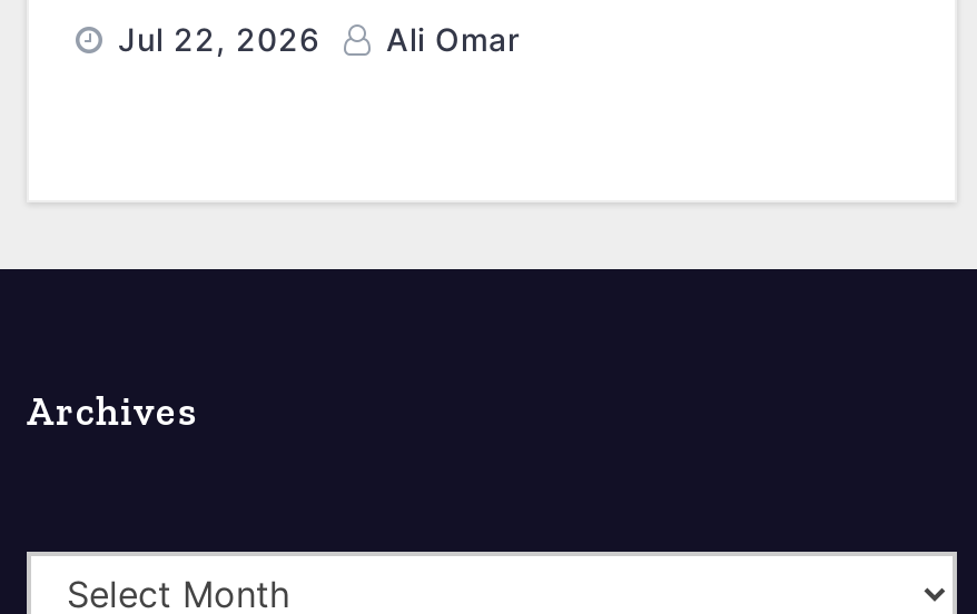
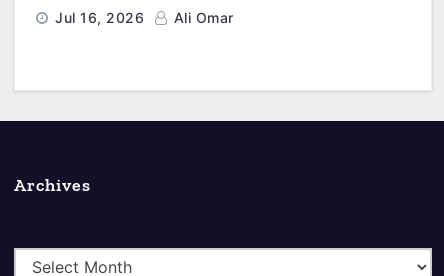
[118,20,520,58] Jul 22, 2026 Ali Omar -> [55,9,233,26] Jul 16, 2026 Ali Omar

